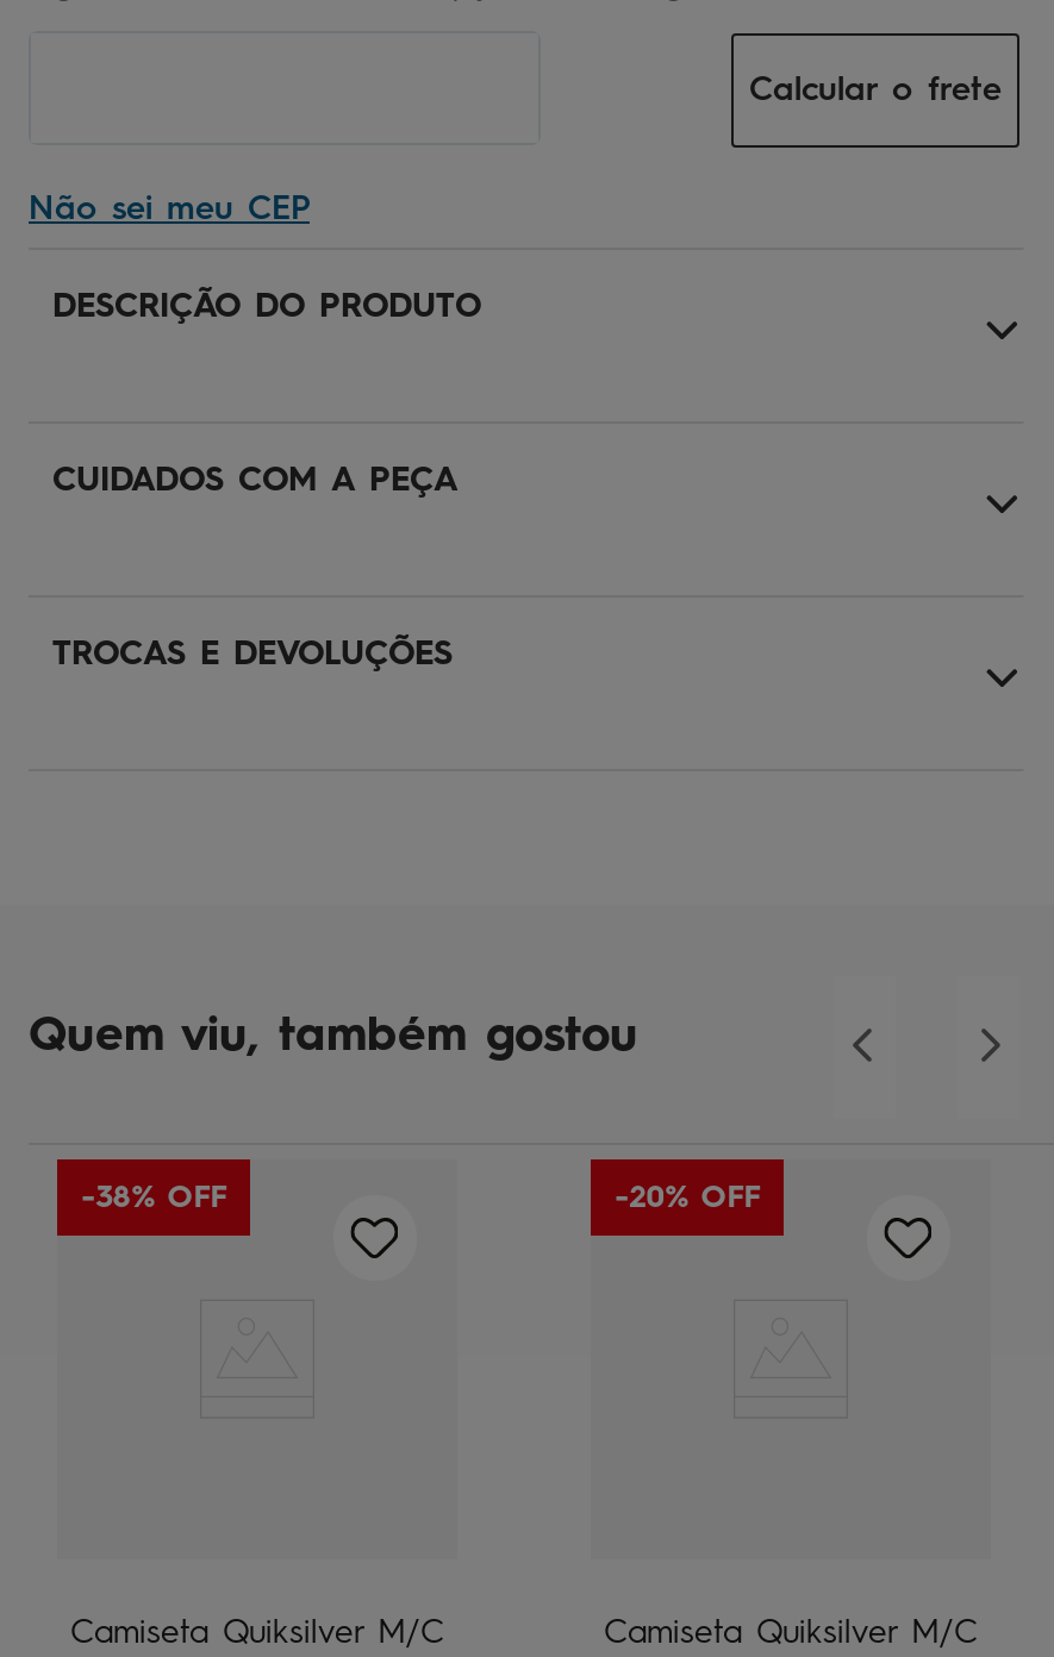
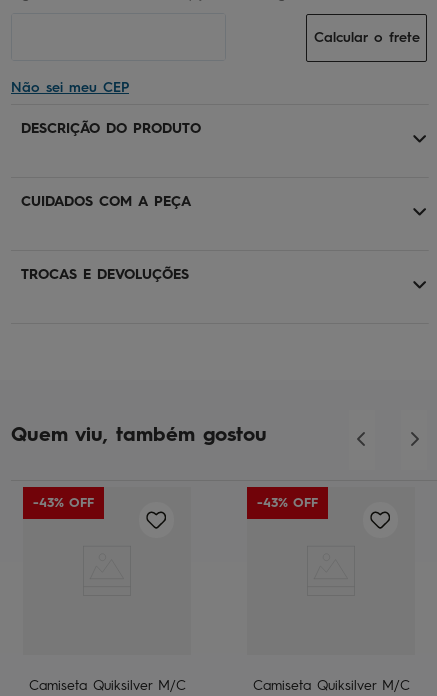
[81,1179,227,1214] -38% OFF -> [33,495,94,510] -43% OFF
[615,1179,760,1214] -20% OFF -> [257,495,318,510] -43% OFF

